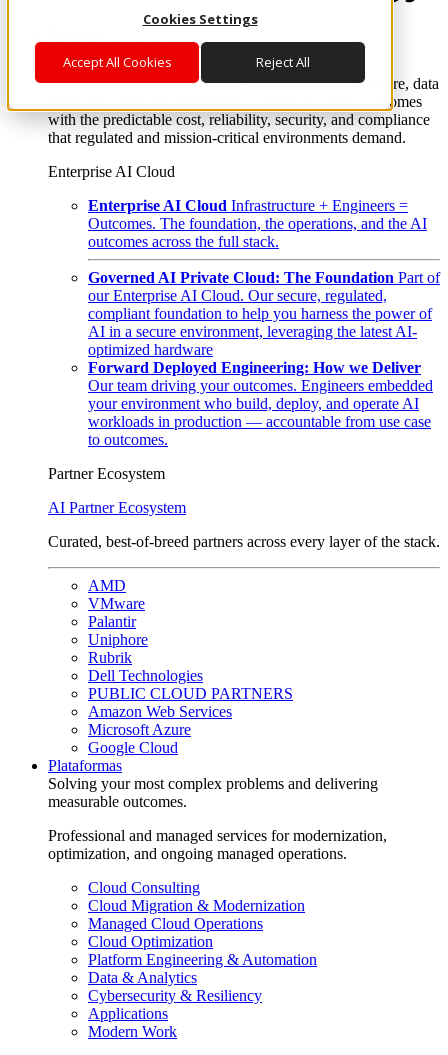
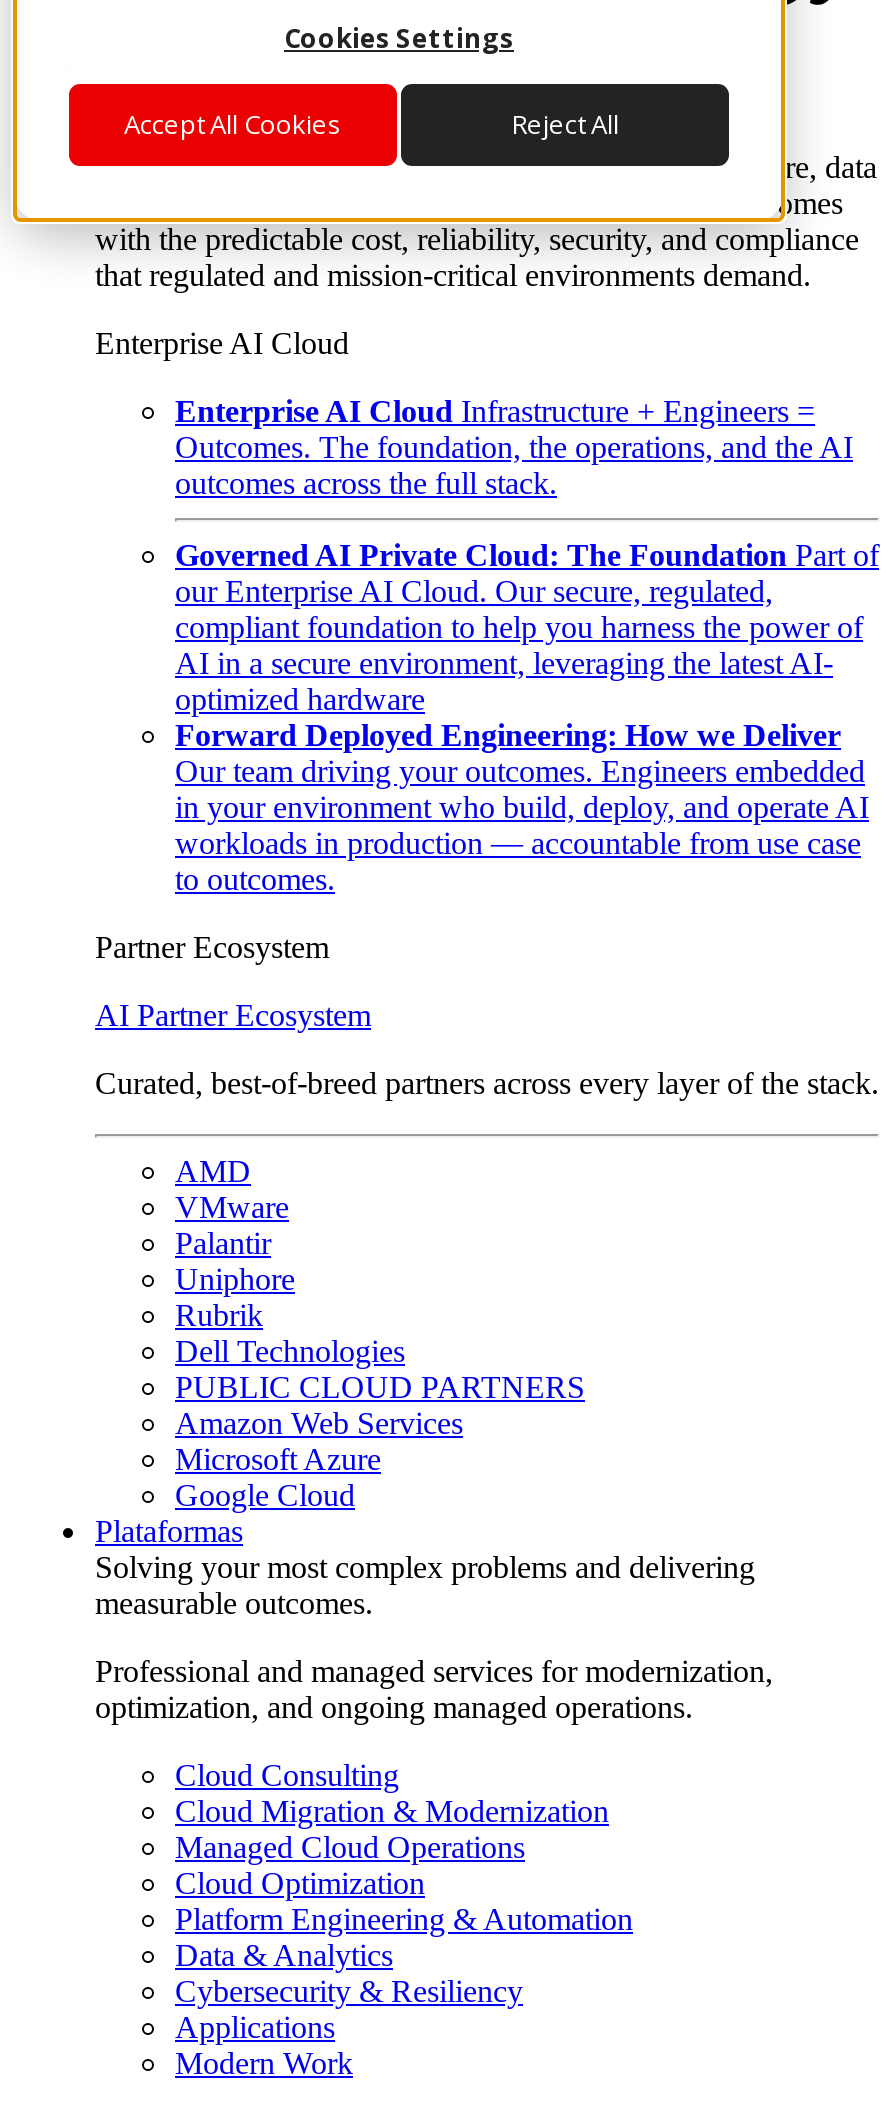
[88,395,419,412] your environment who build, deploy, and operate AI -> [175,790,869,824] in your environment who build, deploy, and operate AI

